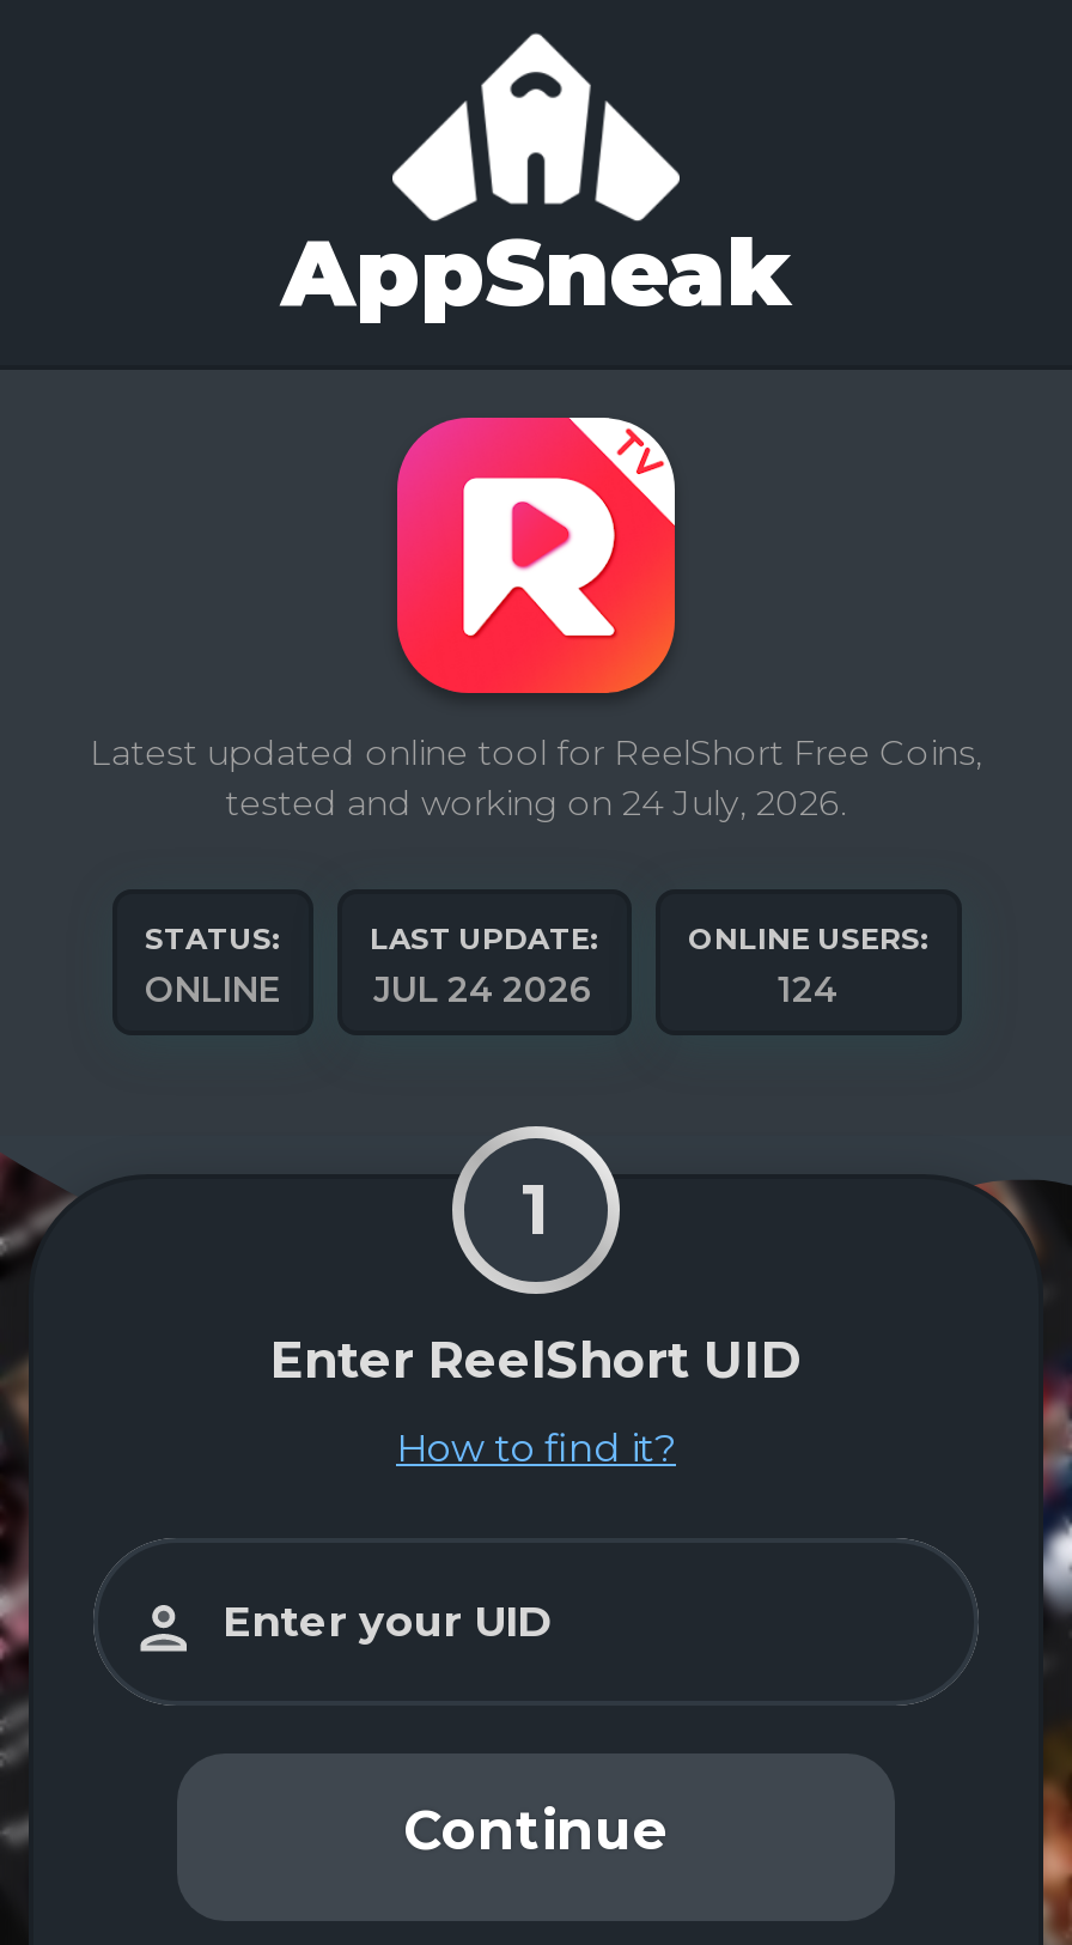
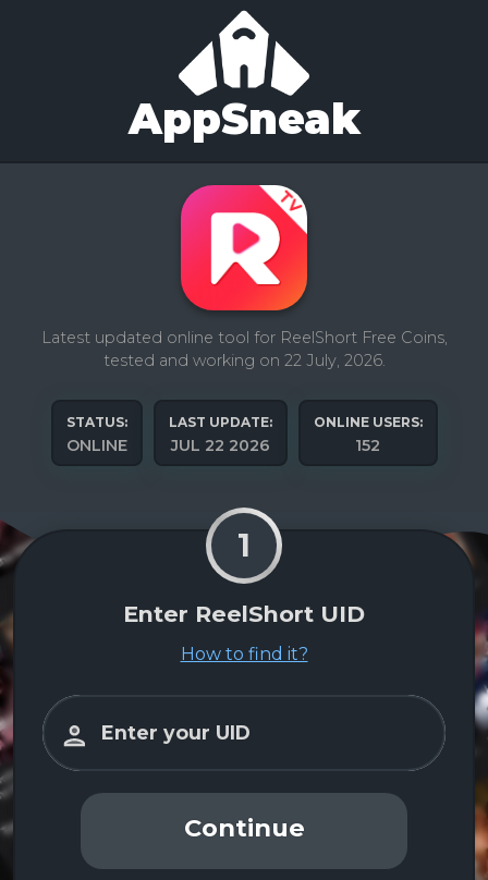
[225,781,847,824] tested and working on 24 July, 2026. -> [103,350,385,370] tested and working on 22 July, 2026.
[373,968,593,1011] JUL 24 2026 -> [170,435,270,455] JUL 22 2026
[778,968,837,1011] 124 -> [355,435,380,455] 152

